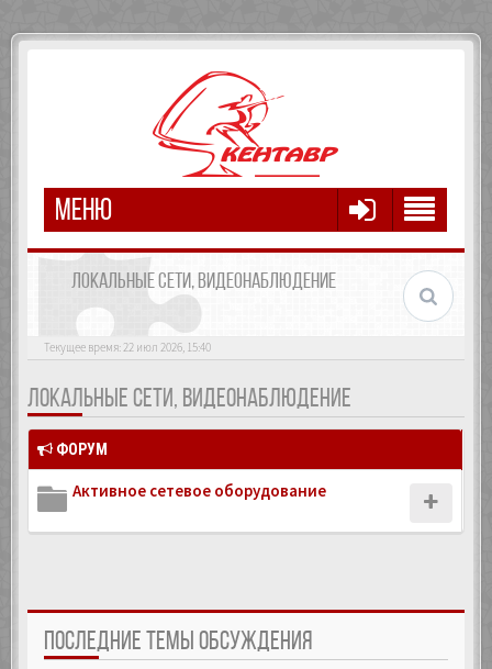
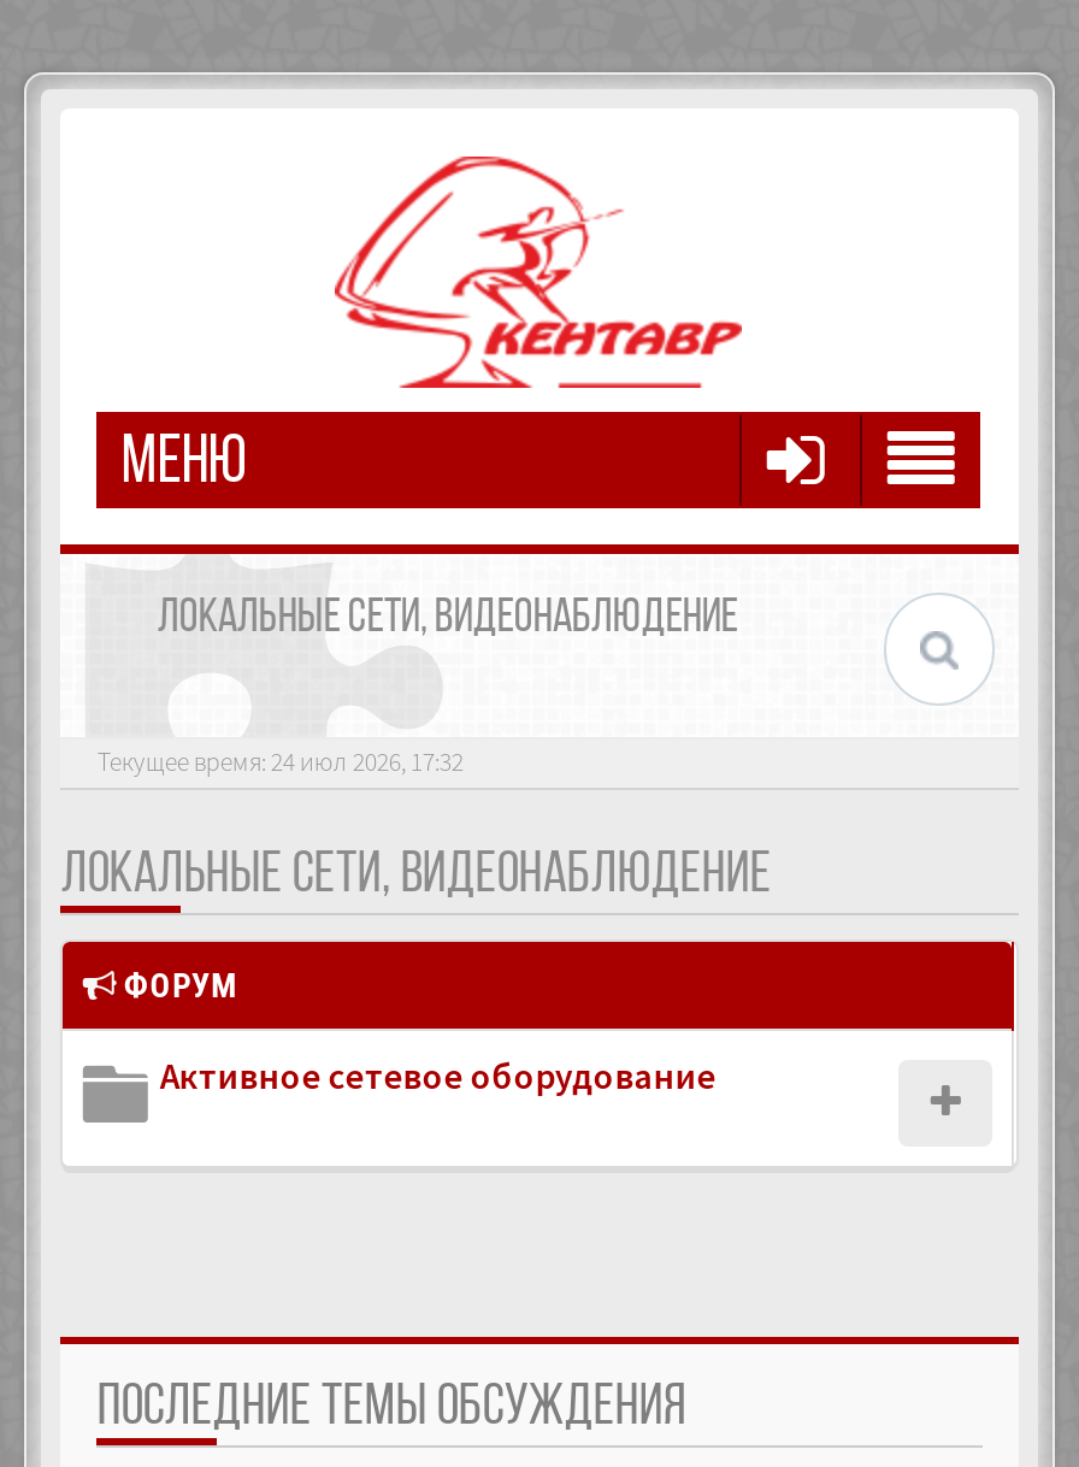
[44,339,211,355] Текущее время: 22 июл 2026, 15:40 -> [97,744,463,778] Текущее время: 24 июл 2026, 17:32

